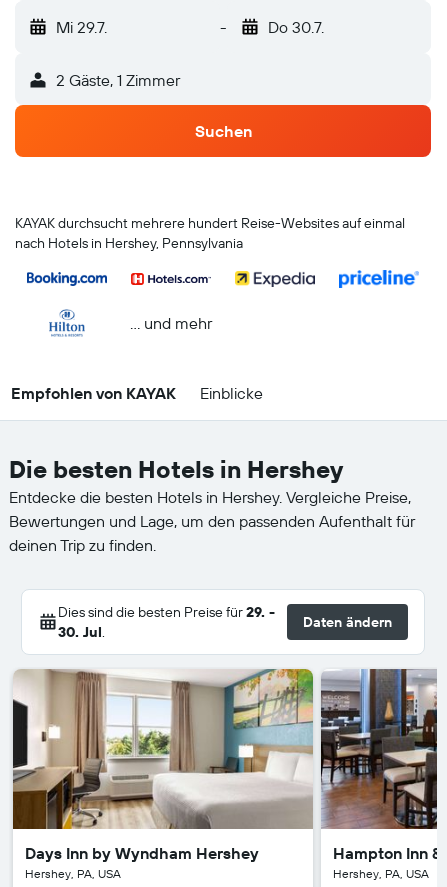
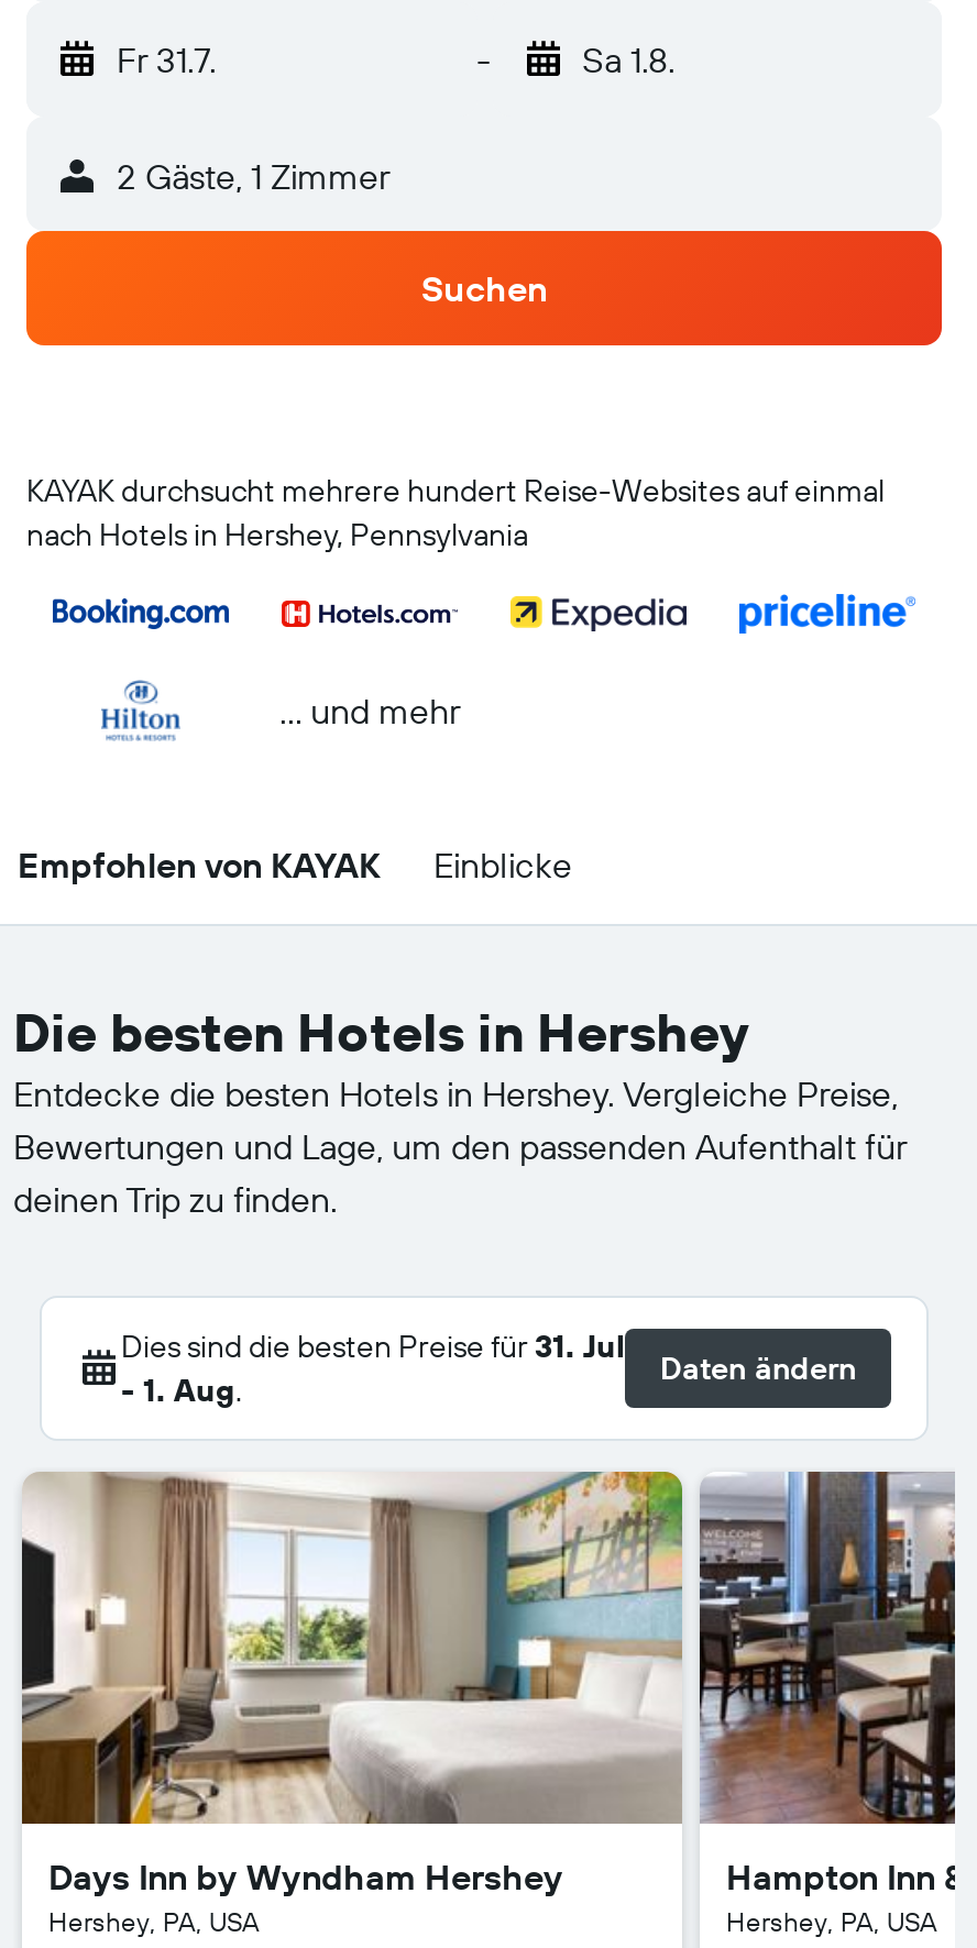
[56,17,107,37] Mi 29.7. -> [117,37,216,81] Fr 31.7.
[267,17,323,37] Do 30.7. -> [582,37,674,81] Sa 1.8.
[58,603,275,641] Dies sind die besten Preise für 29. - | 30. Jul. -> [121,1327,625,1410] Dies sind die besten Preise für 31. Jul | - 1. Aug.

